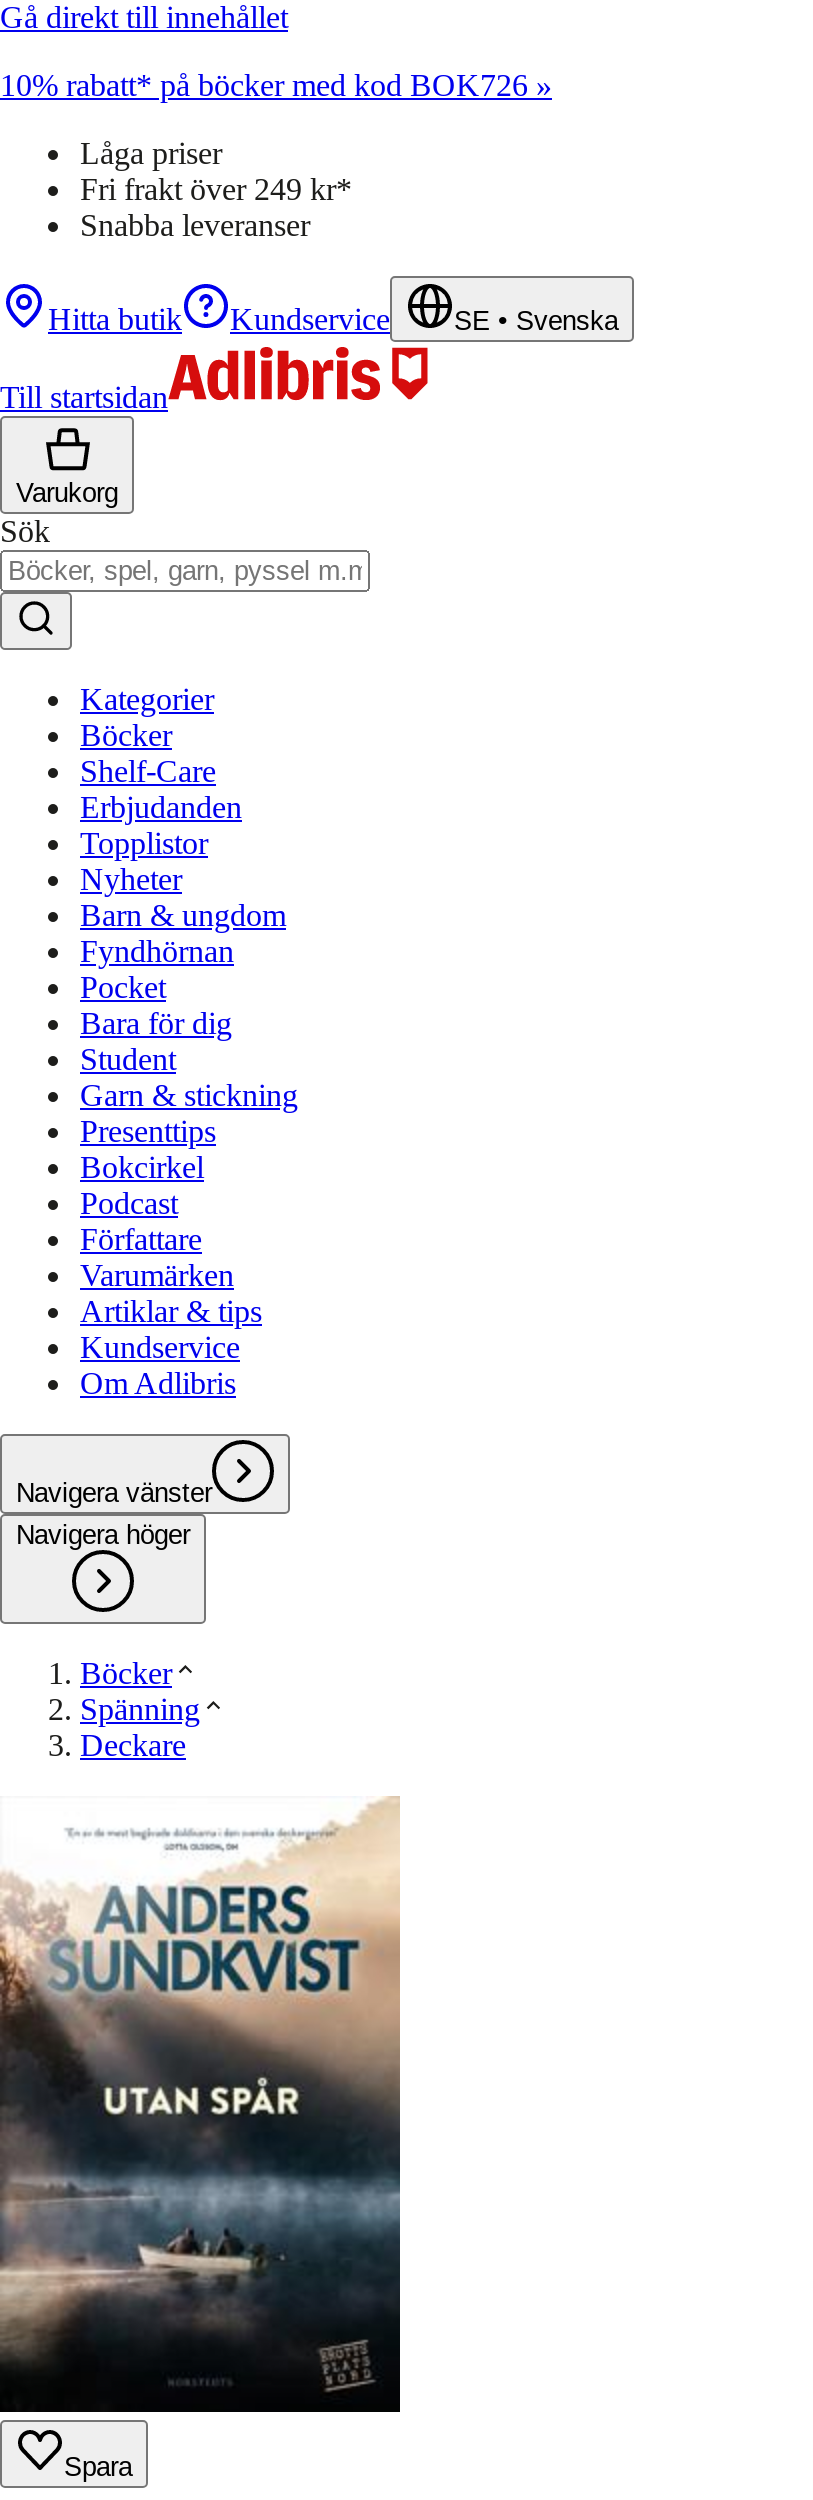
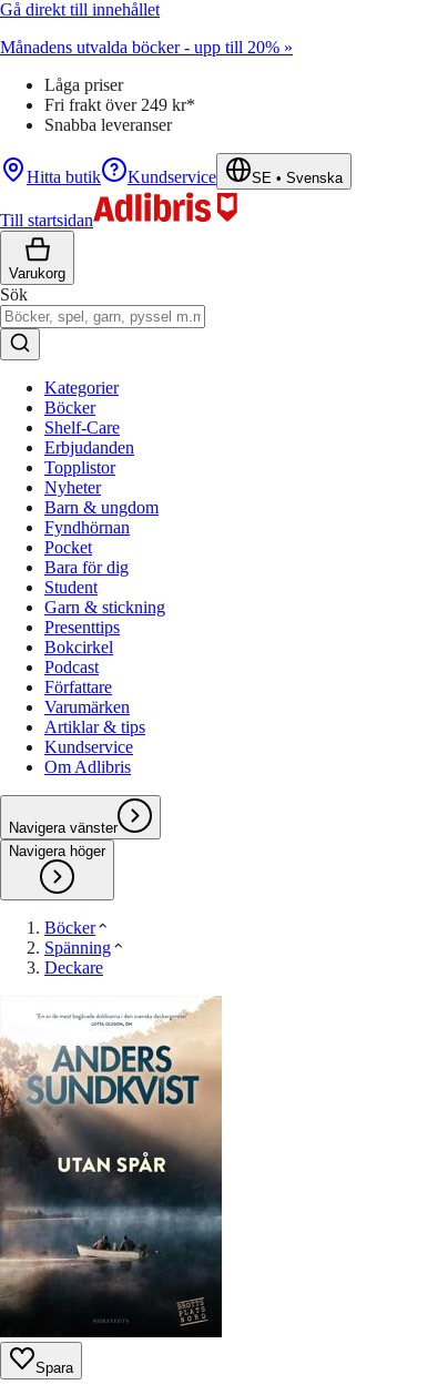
[0,68,552,102] 10% rabatt* på böcker med kod BOK726 » -> [0,38,293,57] Månadens utvalda böcker - upp till 20% »

